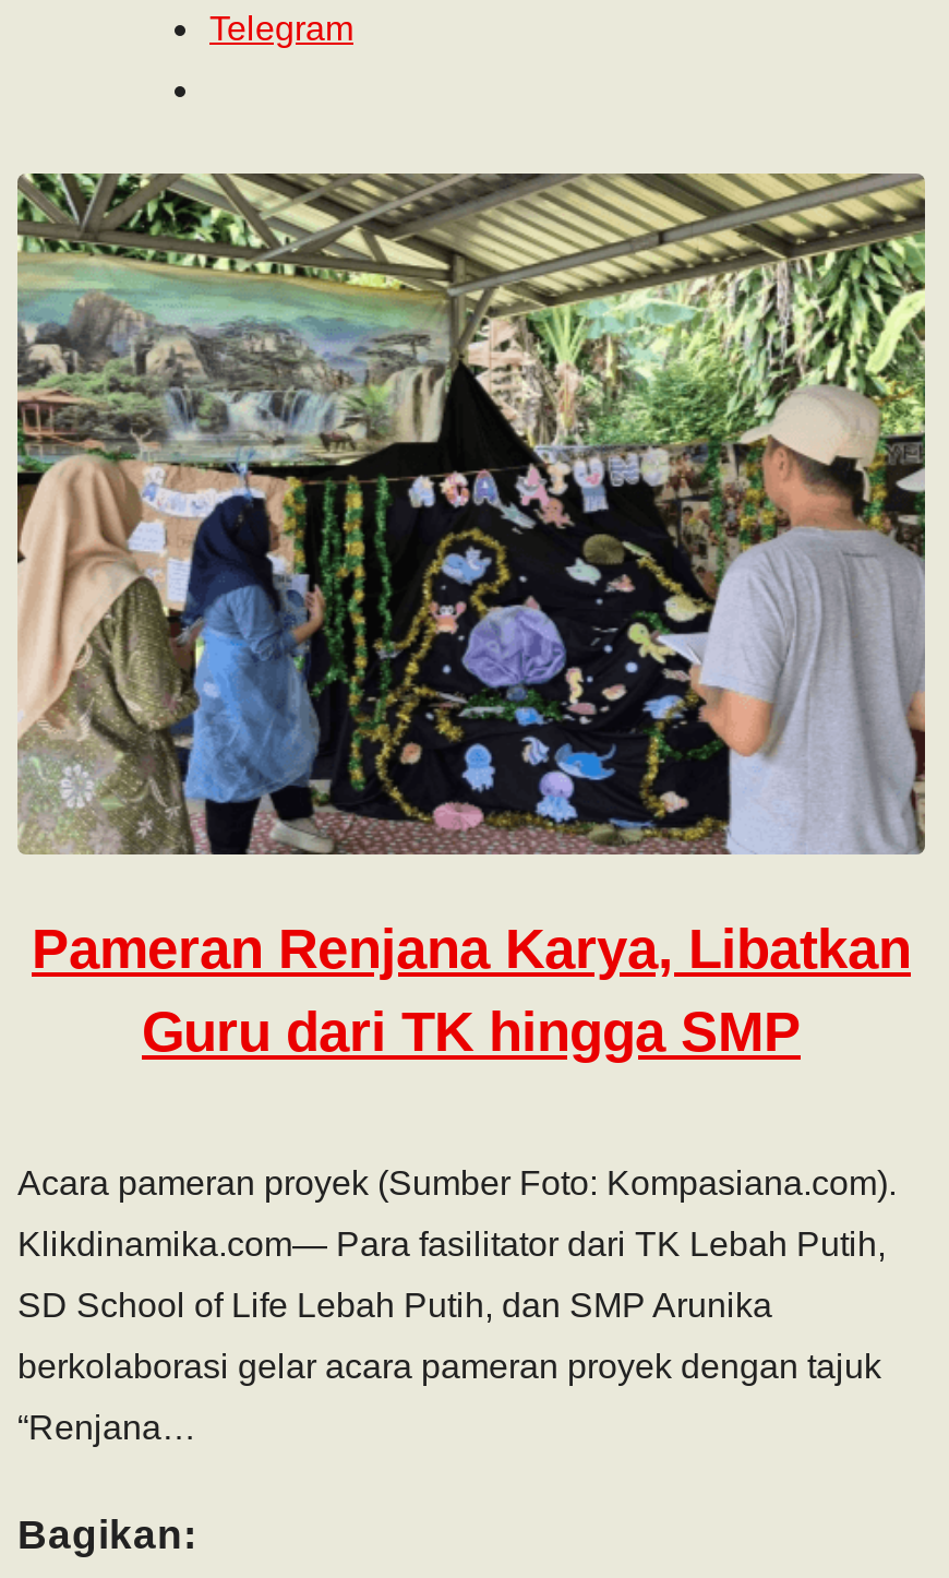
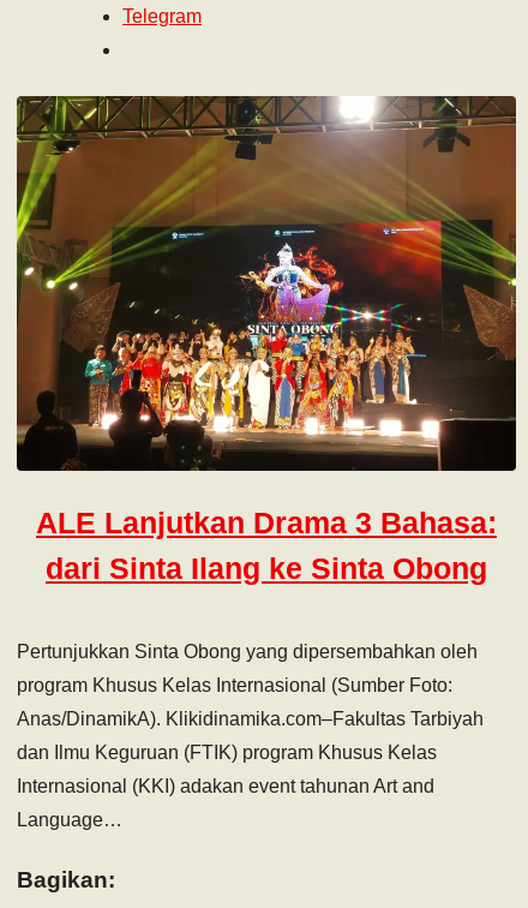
[17,170,927,1445] [image] | Pameran Renjana Karya, Libatkan | Guru dari TK hingga SMP | Acara pameran proyek (Sumber Foto: Kompasiana.com). | Klikdinamika.com— Para fasilitator dari TK Lebah Putih, | SD School of Life Lebah Putih, dan SMP Arunika | berkolaborasi gelar acara pameran proyek dengan tajuk | “Renjana… -> [16,95,516,830] [image] | ALE Lanjutkan Drama 3 Bahasa: | dari Sinta Ilang ke Sinta Obong | Pertunjukkan Sinta Obong yang dipersembahkan oleh | program Khusus Kelas Internasional (Sumber Foto: | Anas/DinamikA). Klikidinamika.com–Fakultas Tarbiyah | dan Ilmu Keguruan (FTIK) program Khusus Kelas | Internasional (KKI) adakan event tahunan Art and | Language…

